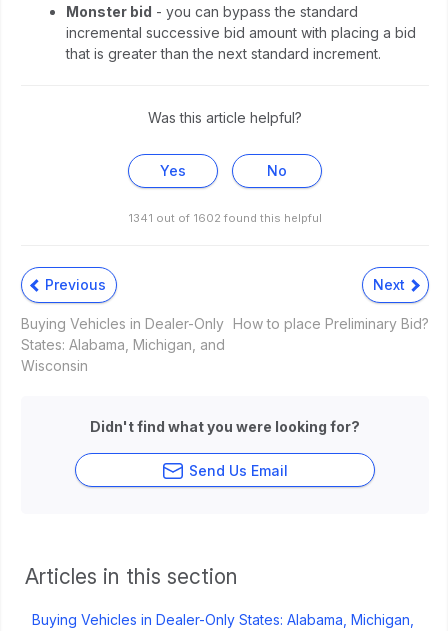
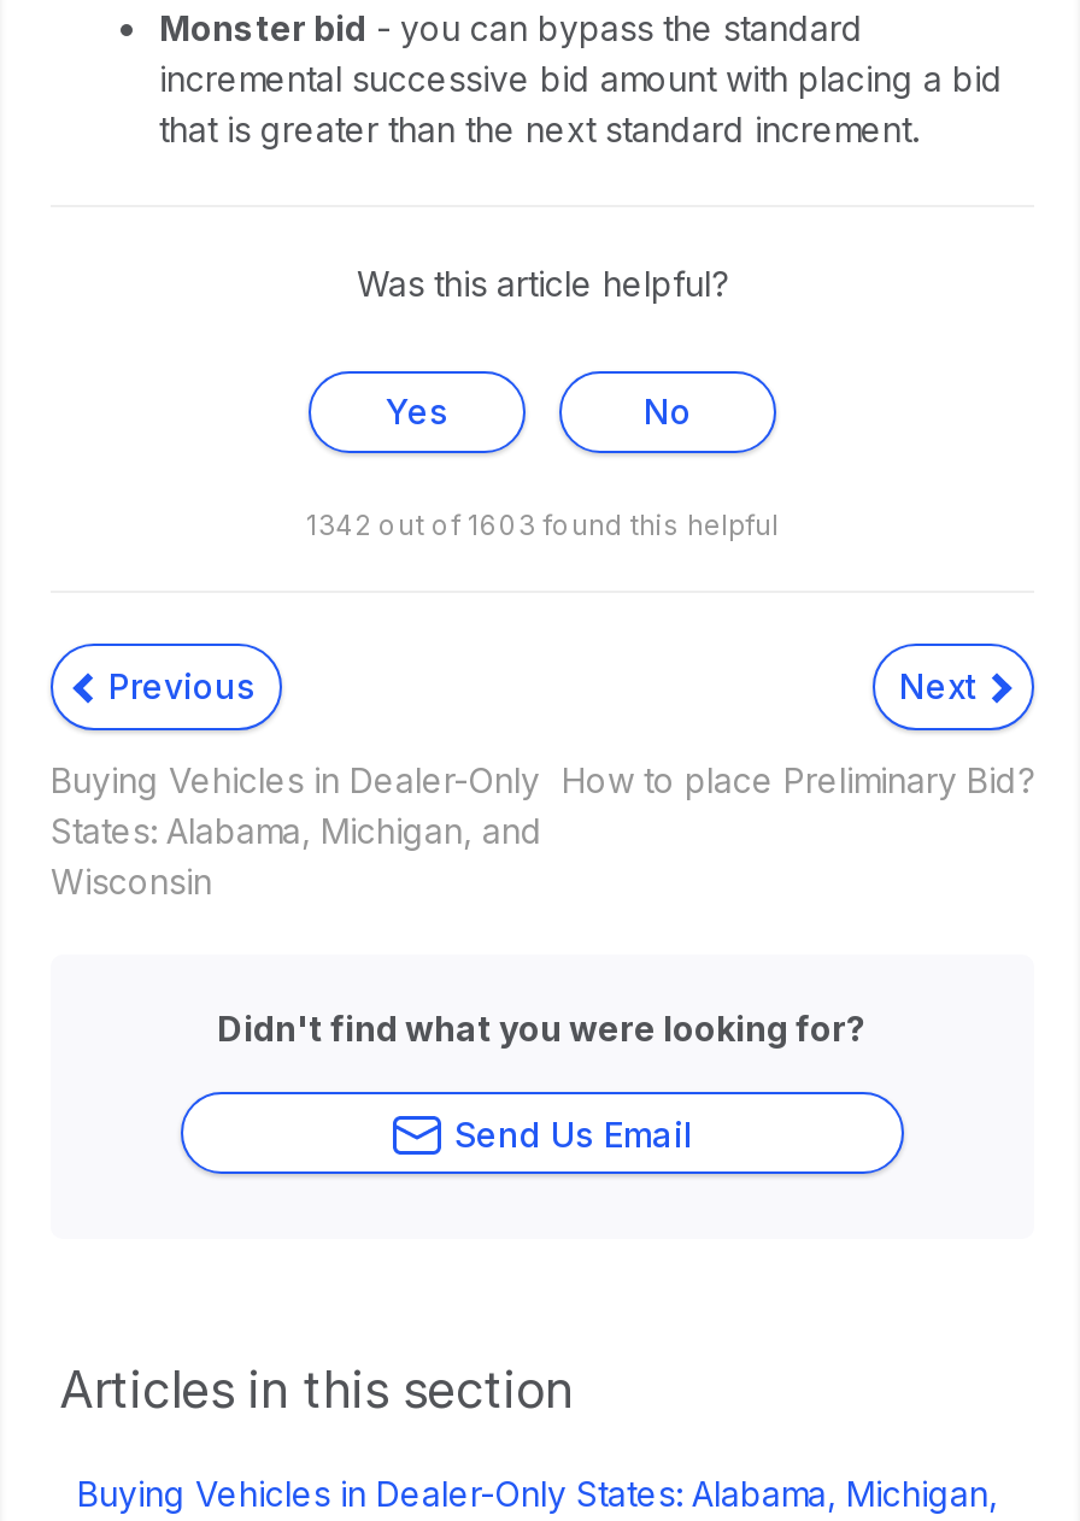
[128,211,322,225] 1341 out of 1602 found this helpful -> [306,509,779,543] 1342 out of 1603 found this helpful

